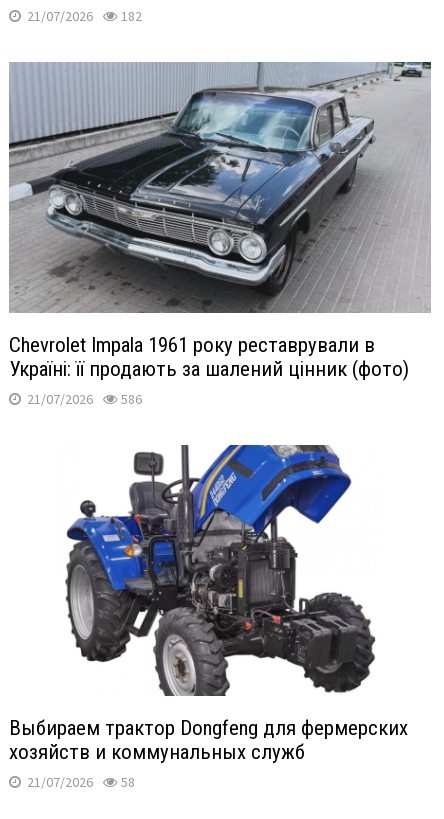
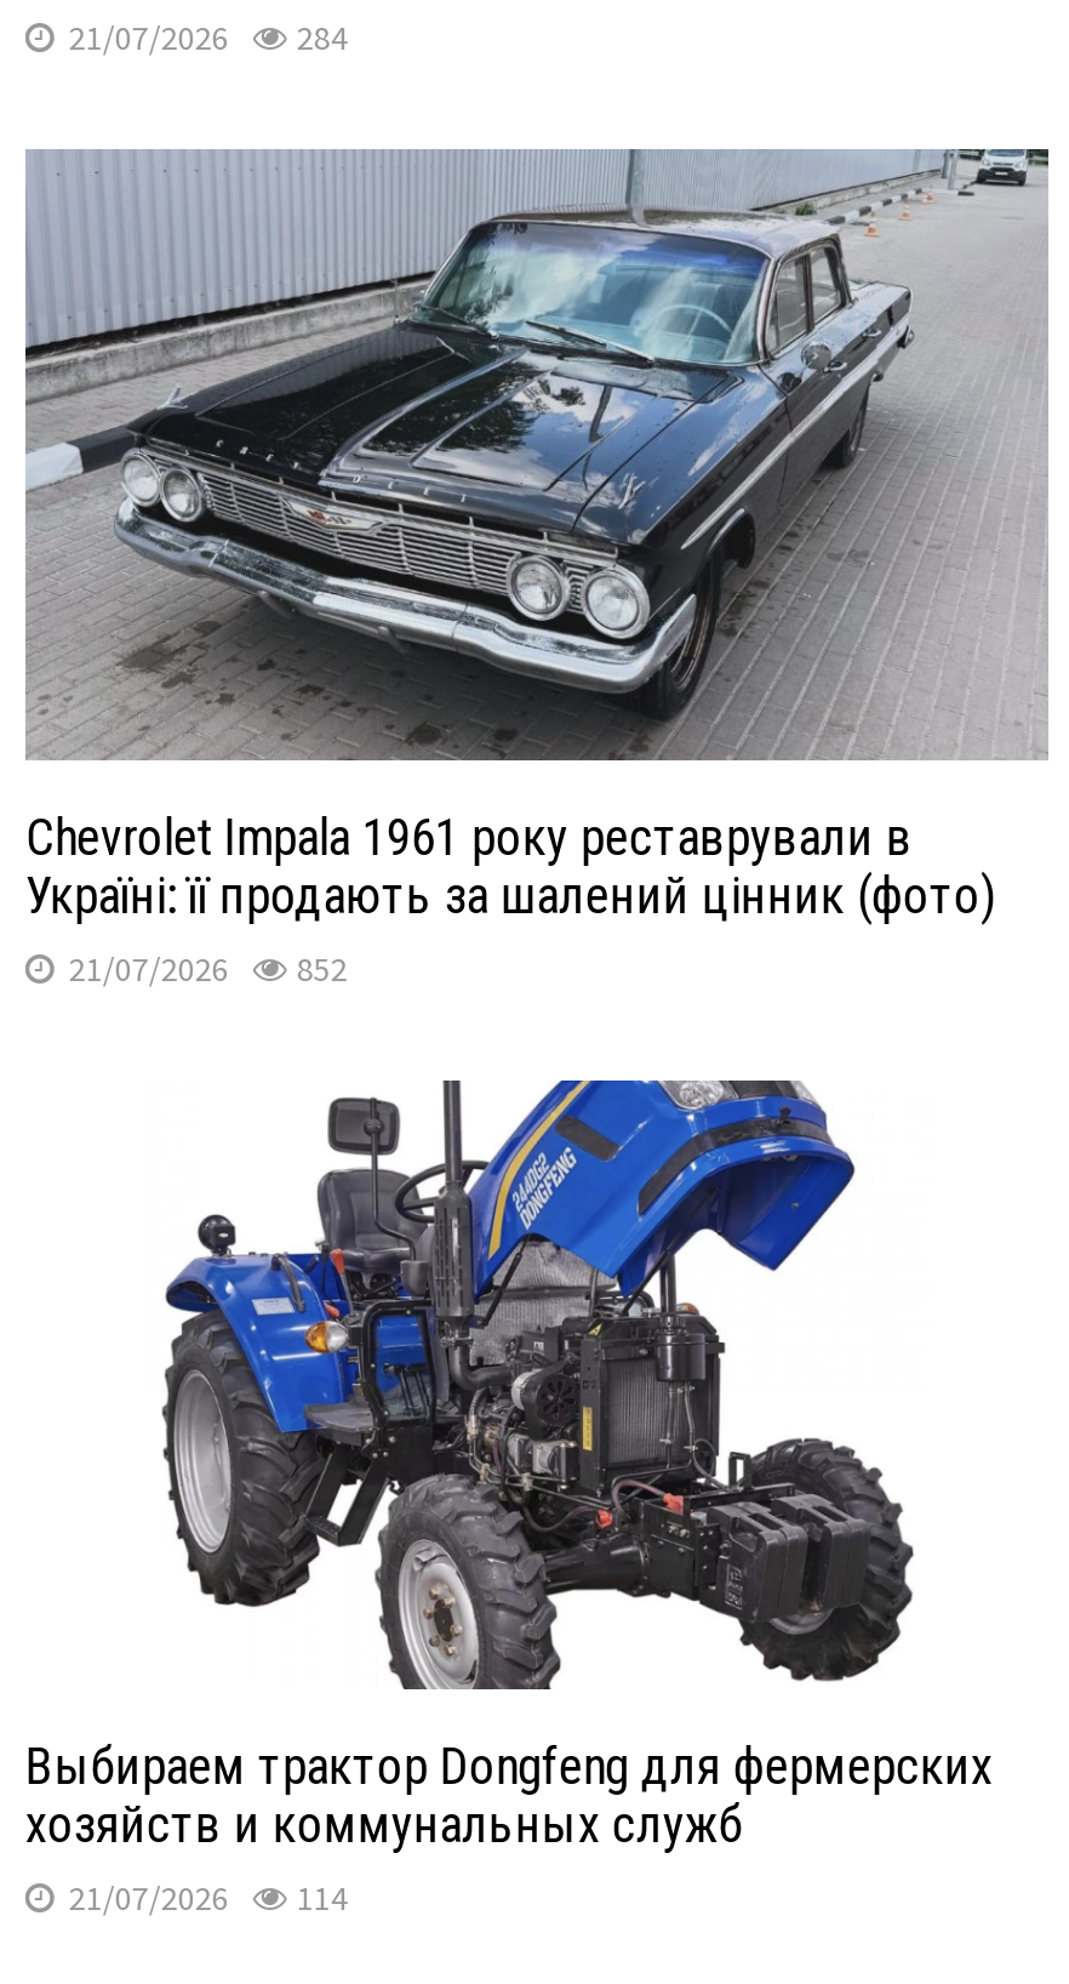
[27,7,142,25] 21/07/2026 182 -> [69,16,348,60] 21/07/2026 284
[27,390,142,408] 21/07/2026 586 -> [69,946,348,990] 21/07/2026 852
[27,773,135,791] 21/07/2026 58 -> [69,1876,348,1919] 21/07/2026 114

